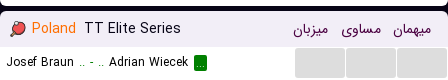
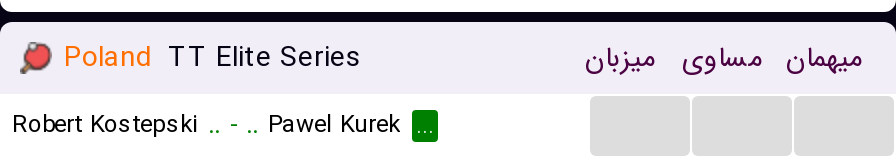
[6,53,205,72] Josef Braun .. - .. Adrian Wiecek ... -> [12,106,434,144] Robert Kostepski .. - .. Pawel Kurek ...

